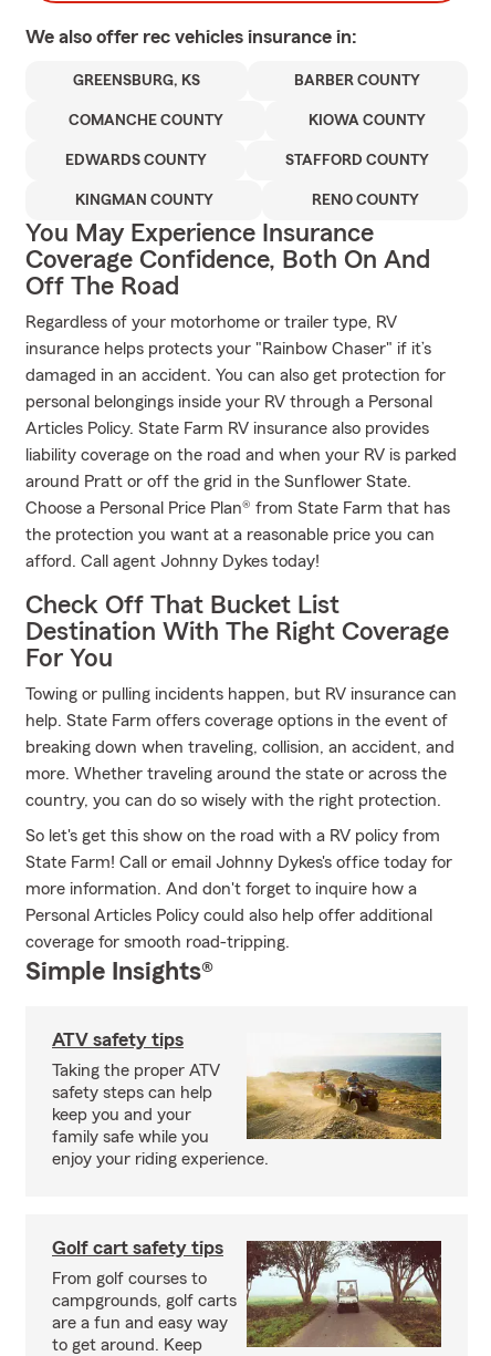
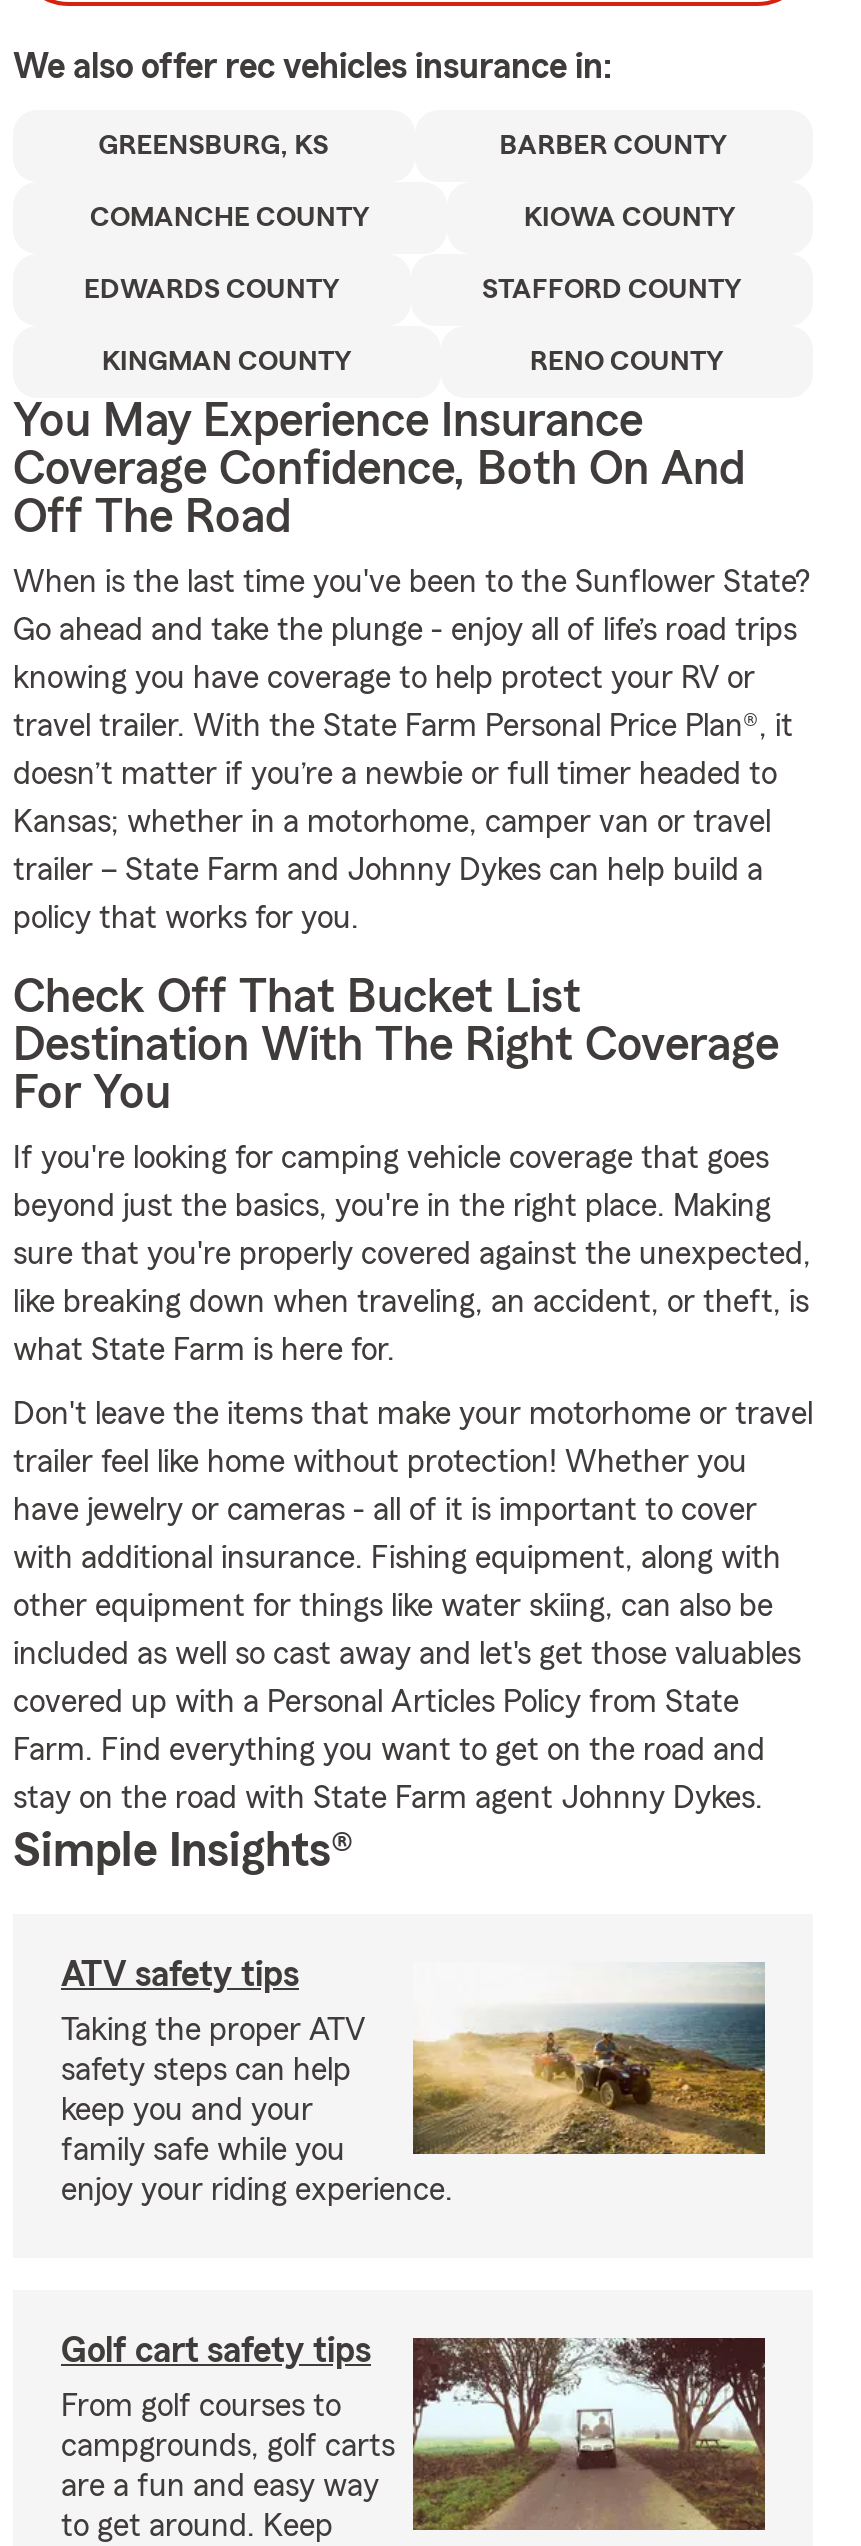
[25,313,457,570] Regardless of your motorhome or trailer type, RV | insurance helps protects your "Rainbow Chaser" if it’s | damaged in an accident. You can also get protection for | personal belongings inside your RV through a Personal | Articles Policy. State Farm RV insurance also provides | liability coverage on the road and when your RV is parked | around Pratt or off the grid in the Sunflower State. | Choose a Personal Price Plan® from State Farm that has | the protection you want at a reasonable price you can | afford. Call agent Johnny Dykes today! -> [13,566,811,934] When is the last time you've been to the Sunflower State? | Go ahead and take the plunge - enjoy all of life’s road trips | knowing you have coverage to help protect your RV or | travel trailer. With the State Farm Personal Price Plan®, it | doesn’t matter if you’re a newbie or full timer headed to | Kansas; whether in a motorhome, camper van or travel | trailer – State Farm and Johnny Dykes can help build a | policy that works for you.
moved [25,592,449,672] -> [13,974,779,1118]: Check Off That Bucket List | Destination With The Right Coverage | For You
[25,685,457,951] Towing or pulling incidents happen, but RV insurance can | help. State Farm offers coverage options in the event of | breaking down when traveling, collision, an accident, and | more. Whether traveling around the state or across the | country, you can do so wisely with the right protection. | So let's get this show on the road with a RV policy from | State Farm! Call or email Johnny Dykes's office today for | more information. And don't forget to inquire how a | Personal Articles Policy could also help offer additional | coverage for smooth road-tripping. -> [13,1142,813,1814] If you're looking for camping vehicle coverage that goes | beyond just the basics, you're in the right place. Making | sure that you're properly covered against the unexpected, | like breaking down when traveling, an accident, or theft, is | what State Farm is here for. | Don't leave the items that make your motorhome or travel | trailer feel like home without protection! Whether you | have jewelry or cameras - all of it is important to cover | with additional insurance. Fishing equipment, along with | other equipment for things like water skiing, can also be | included as well so cast away and let's get those valuables | covered up with a Personal Articles Policy from State | Farm. Find everything you want to get on the road and | stay on the road with State Farm agent Johnny Dykes.

